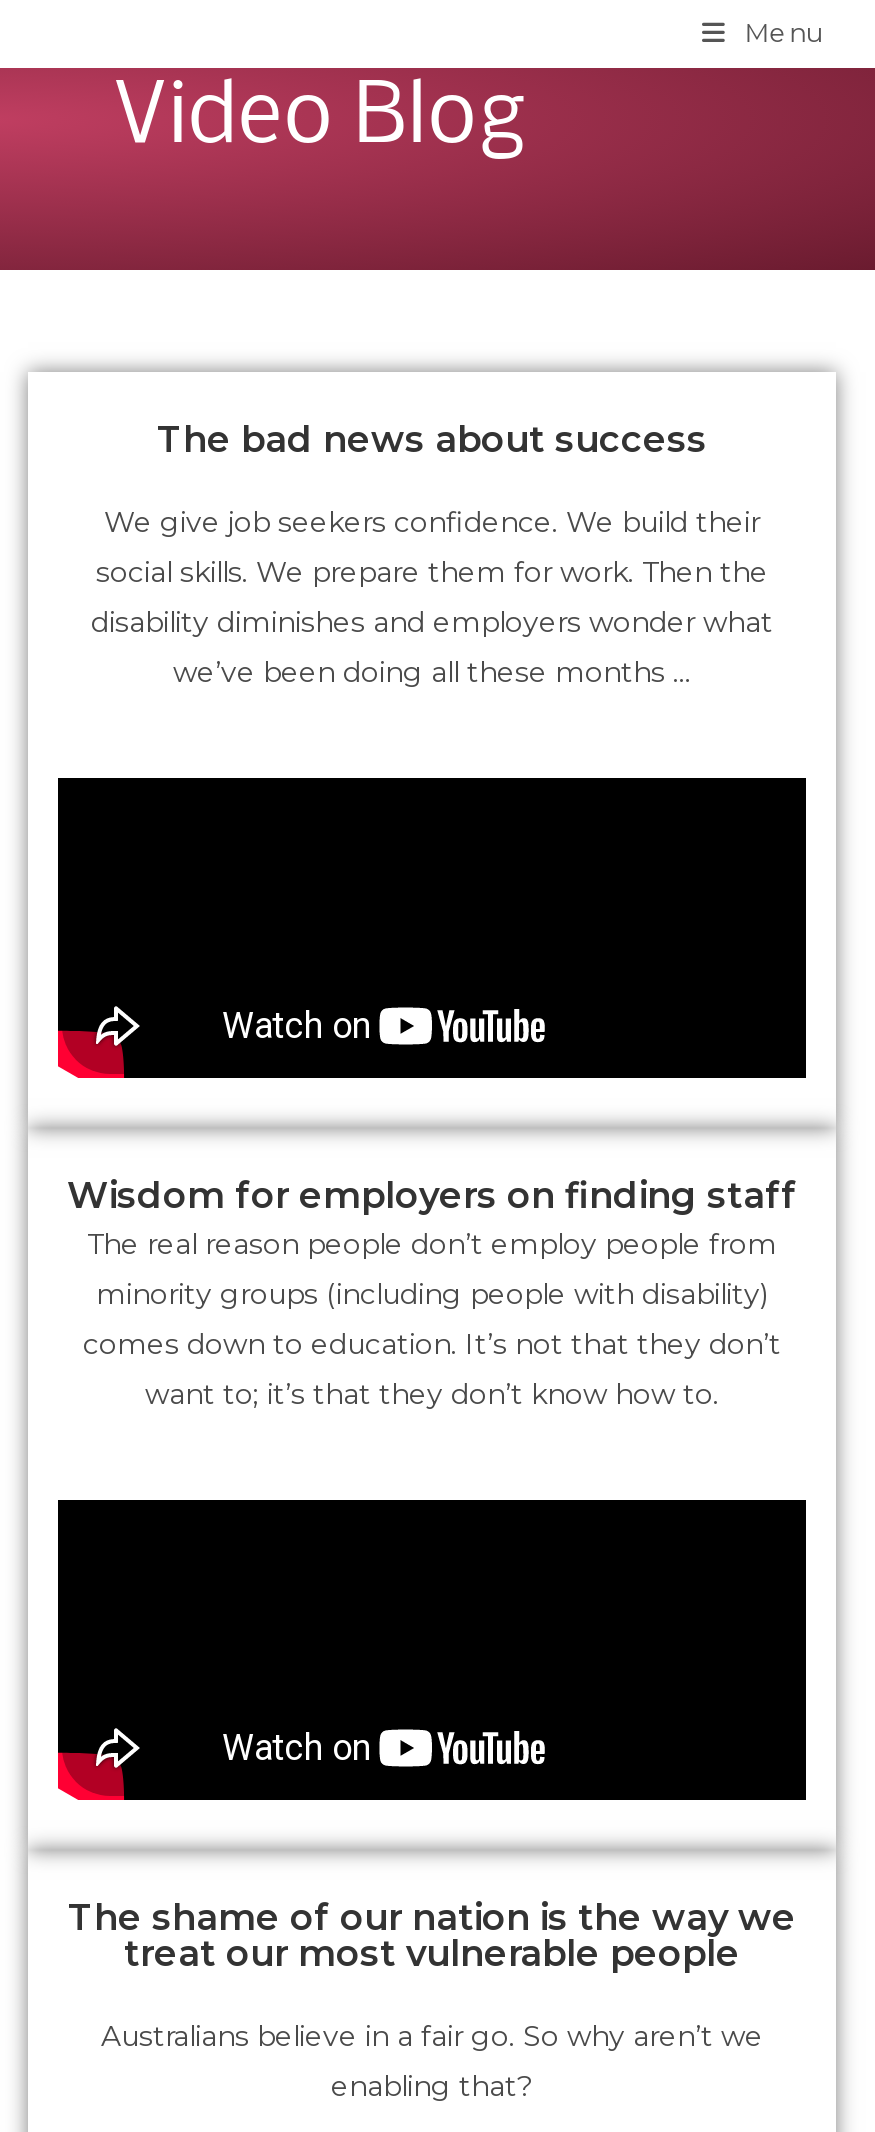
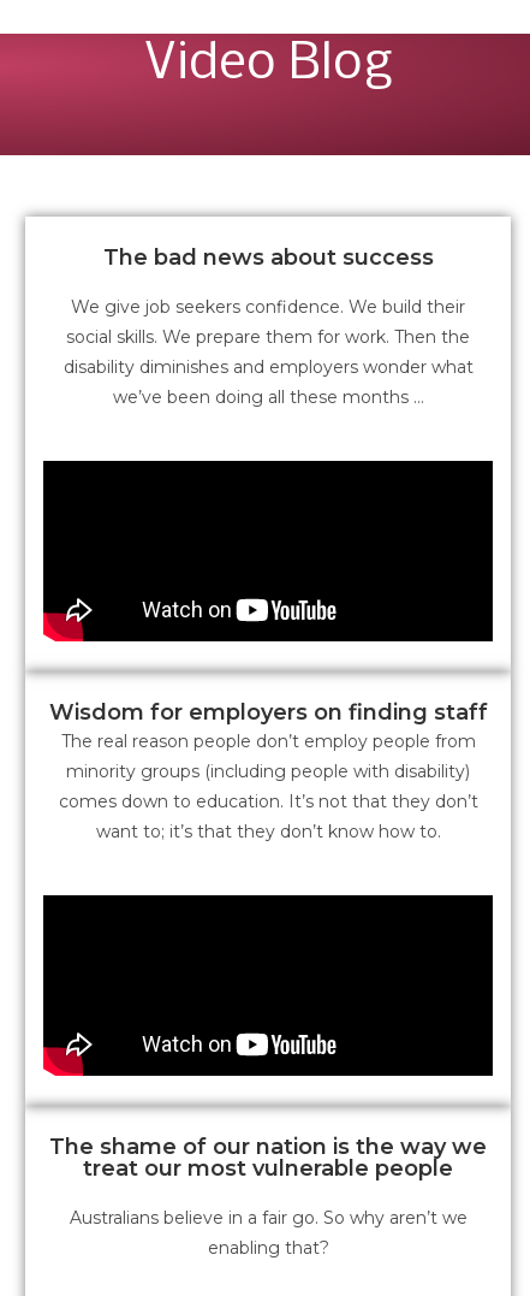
[744,16,823,48] Menu -> none

